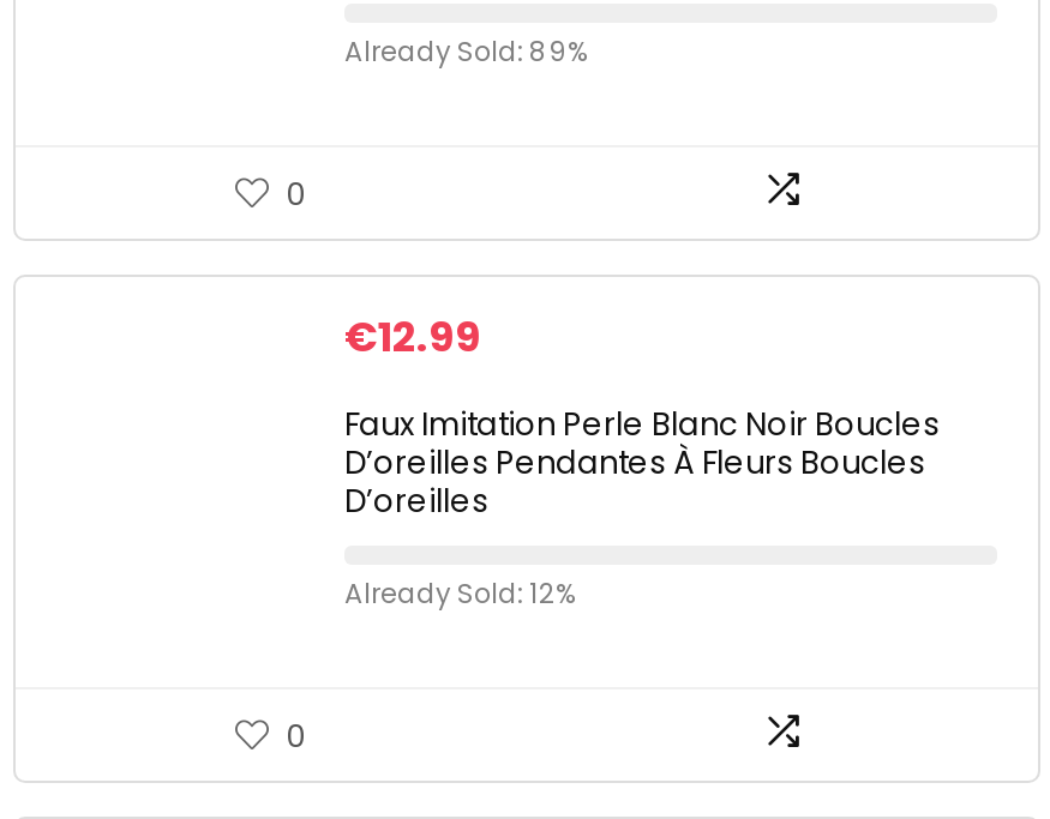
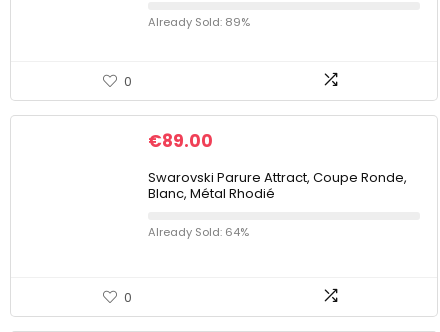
[344,308,481,366] €12.99 -> [148,129,213,153] €89.00
[344,402,940,524] Faux Imitation Perle Blanc Noir Boucles | D’oreilles Pendantes À Fleurs Boucles | D’oreilles -> [148,168,407,203] Swarovski Parure Attract, Coupe Ronde, | Blanc, Métal Rhodié
[344,574,577,613] Already Sold: 12% -> [148,224,249,240] Already Sold: 64%

